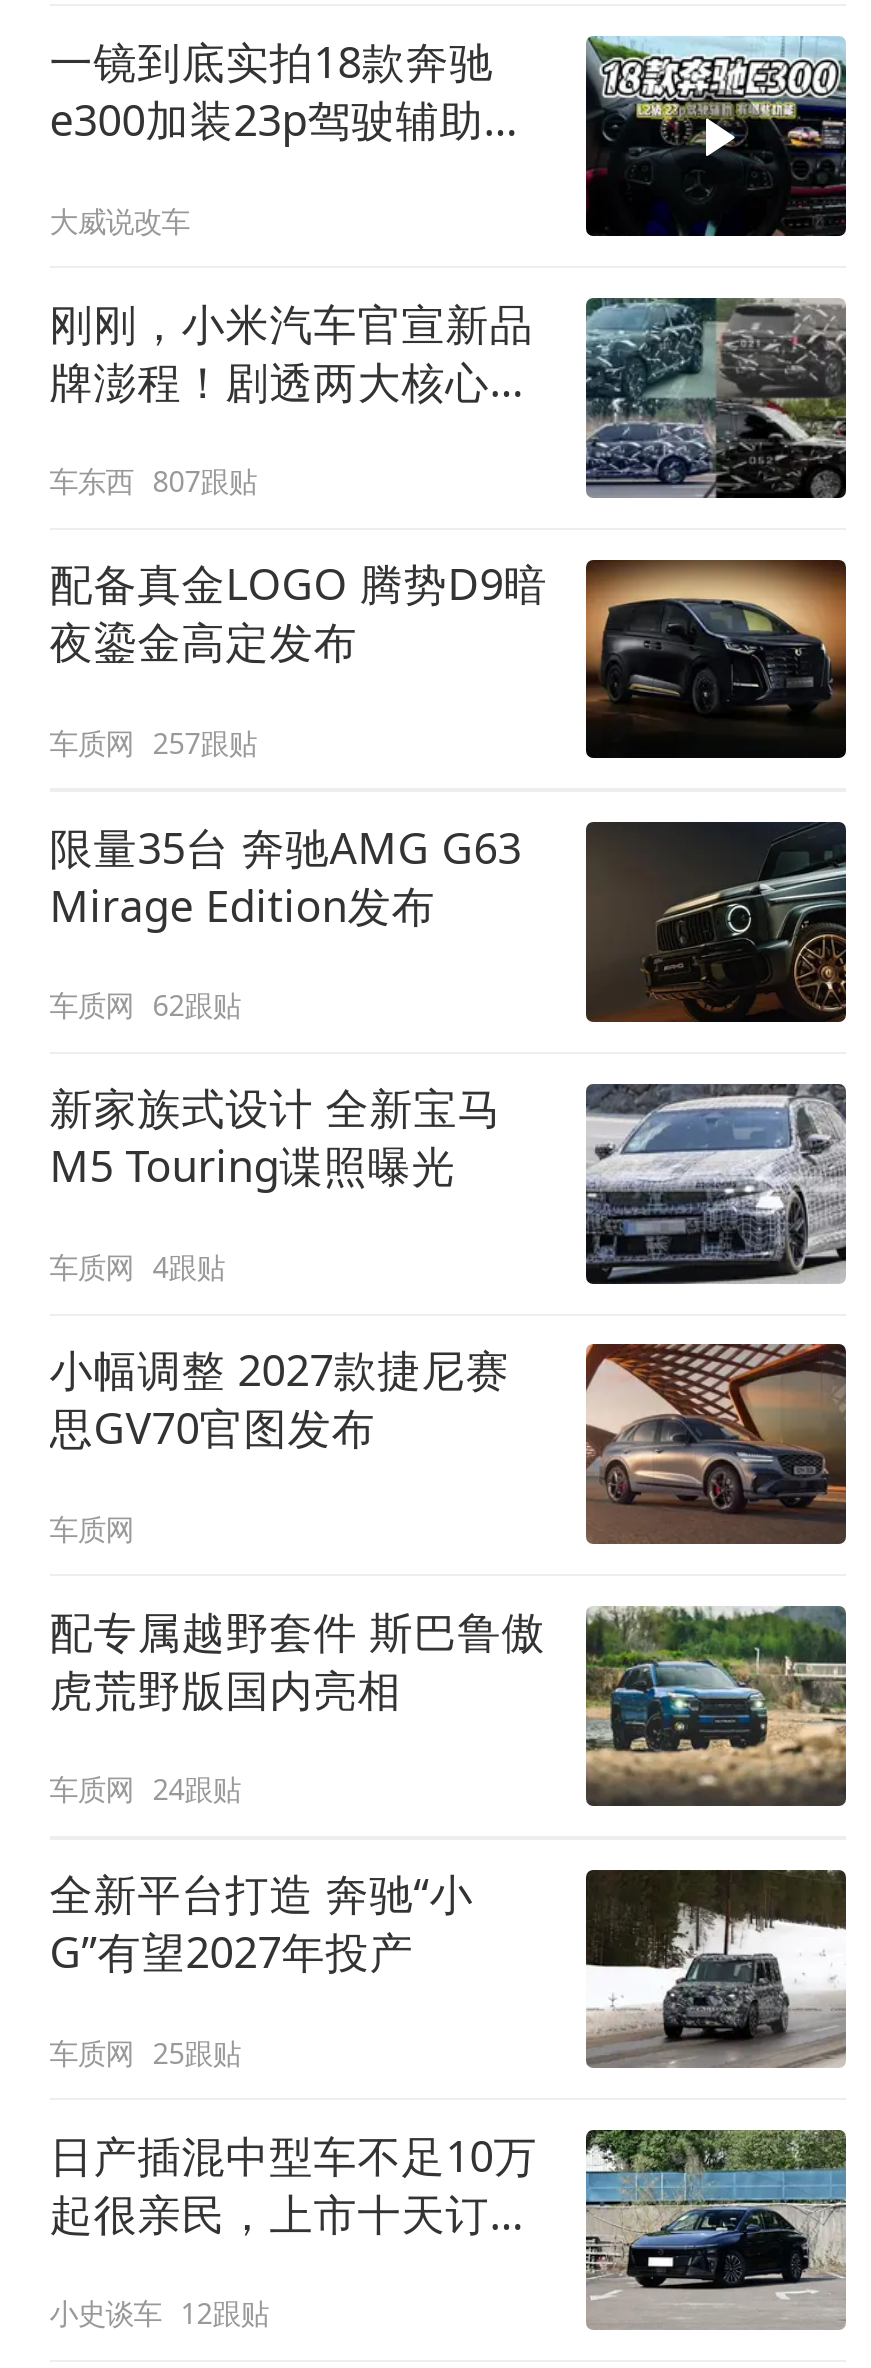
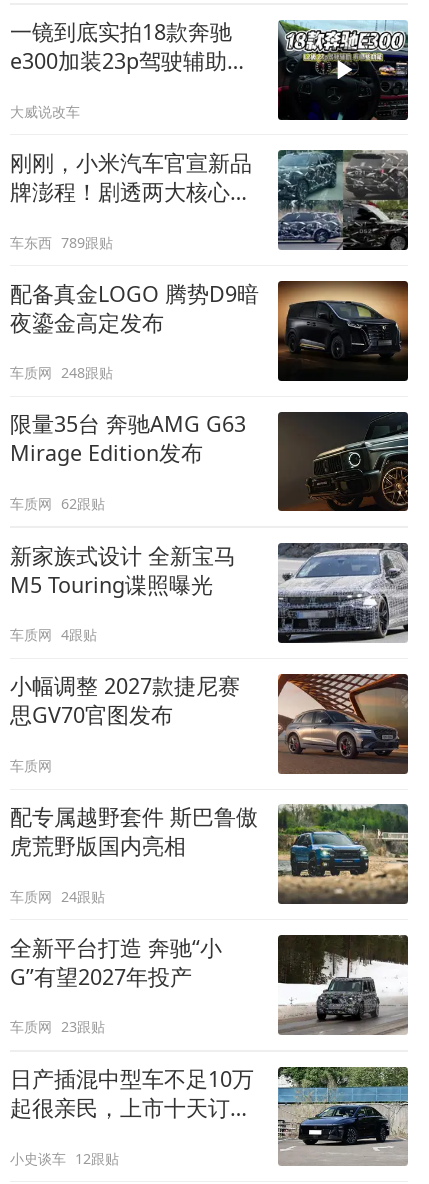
[49,462,257,500] 车东西 807跟贴 -> [10,232,113,251] 车东西 789跟贴
[49,723,257,761] 车质网 257跟贴 -> [10,363,113,382] 车质网 248跟贴
[49,2033,241,2071] 车质网 25跟贴 -> [10,1017,105,1036] 车质网 23跟贴

